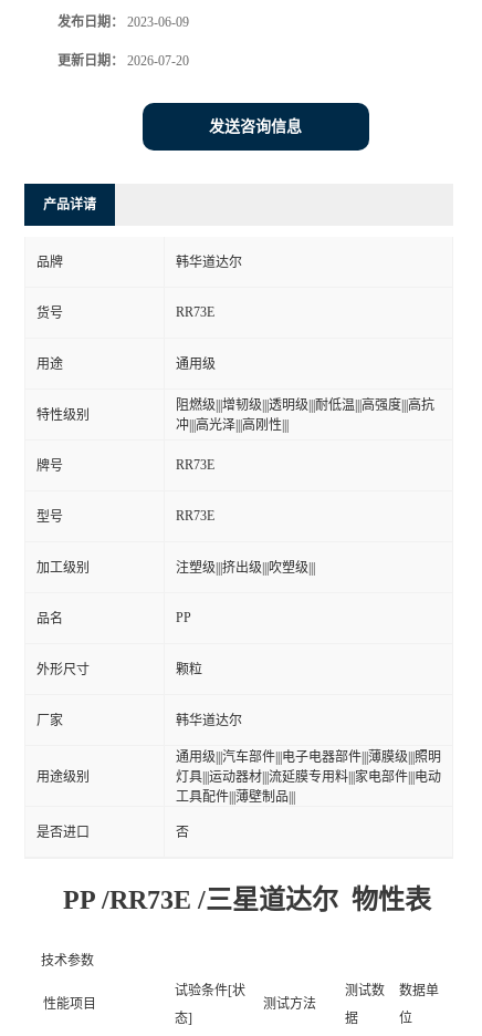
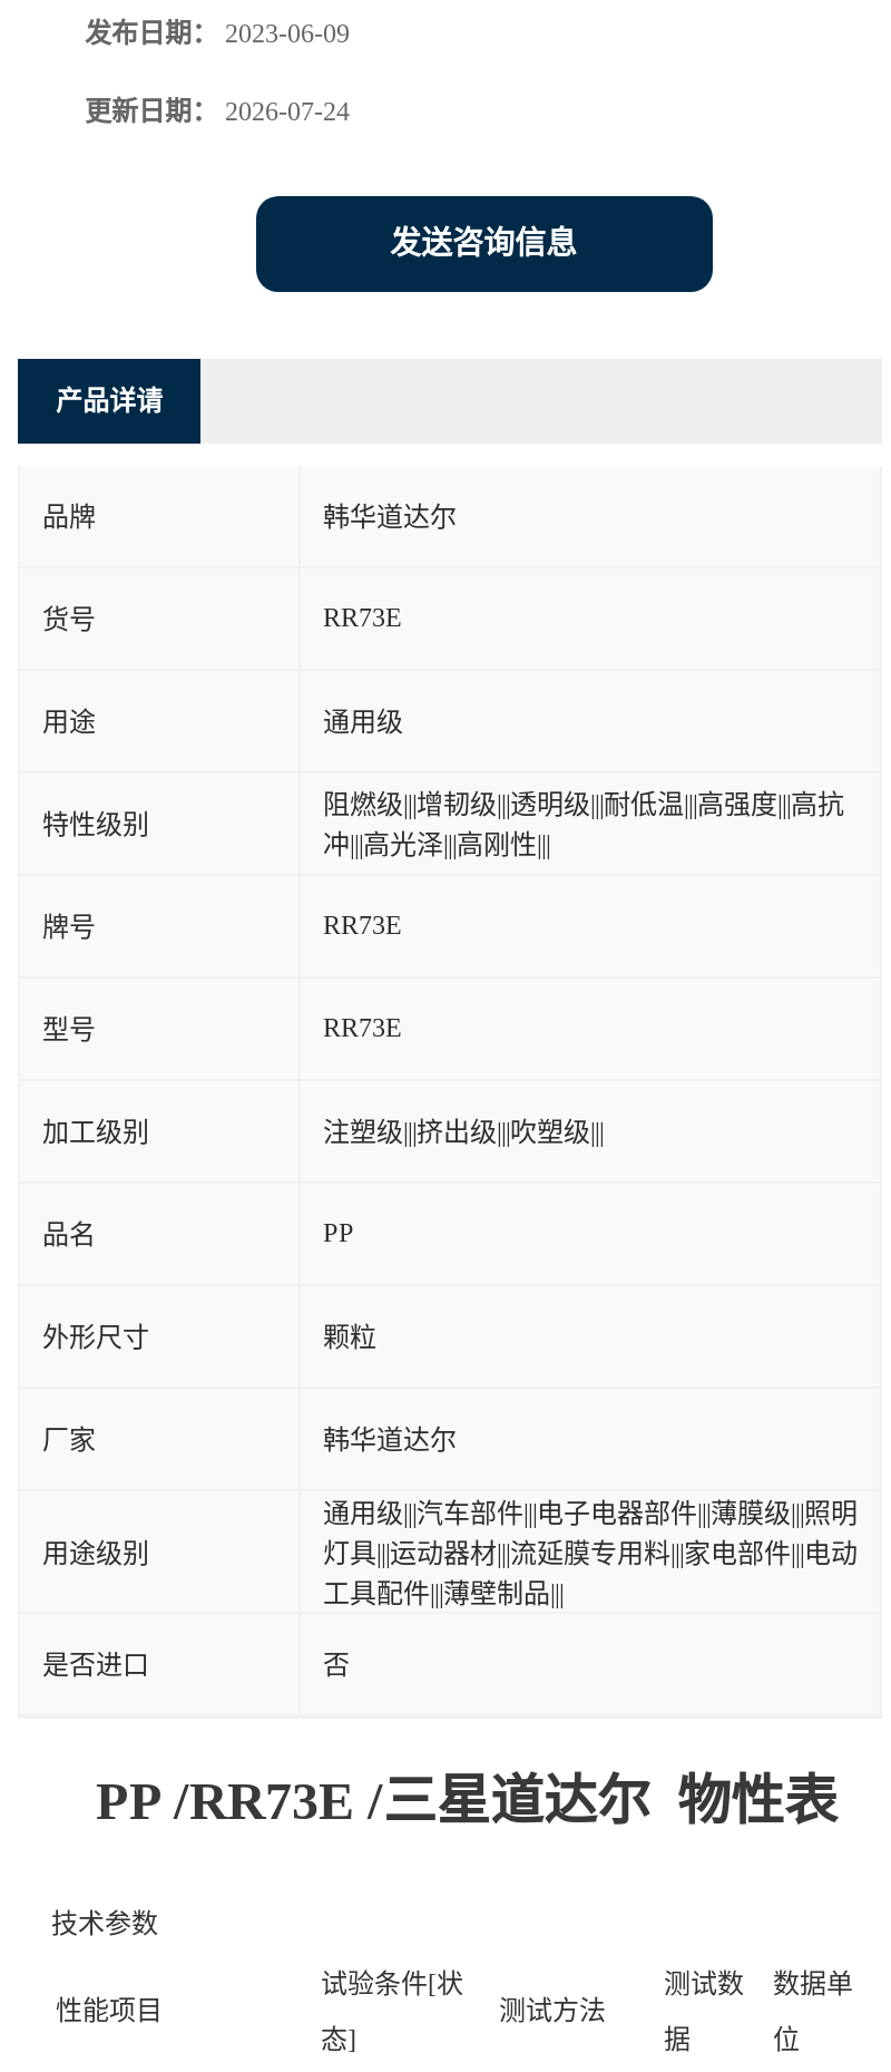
[57,53,189,69] 更新日期：2026-07-20 -> [85,96,350,127] 更新日期：2026-07-24

